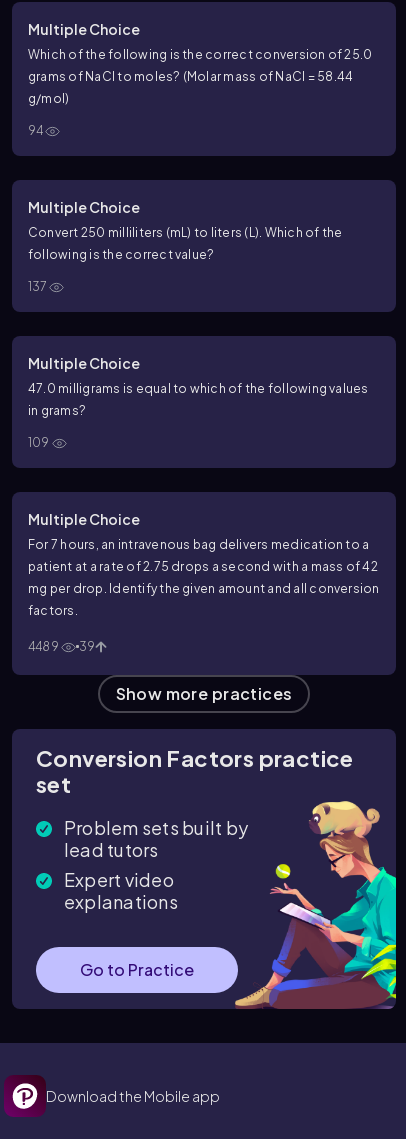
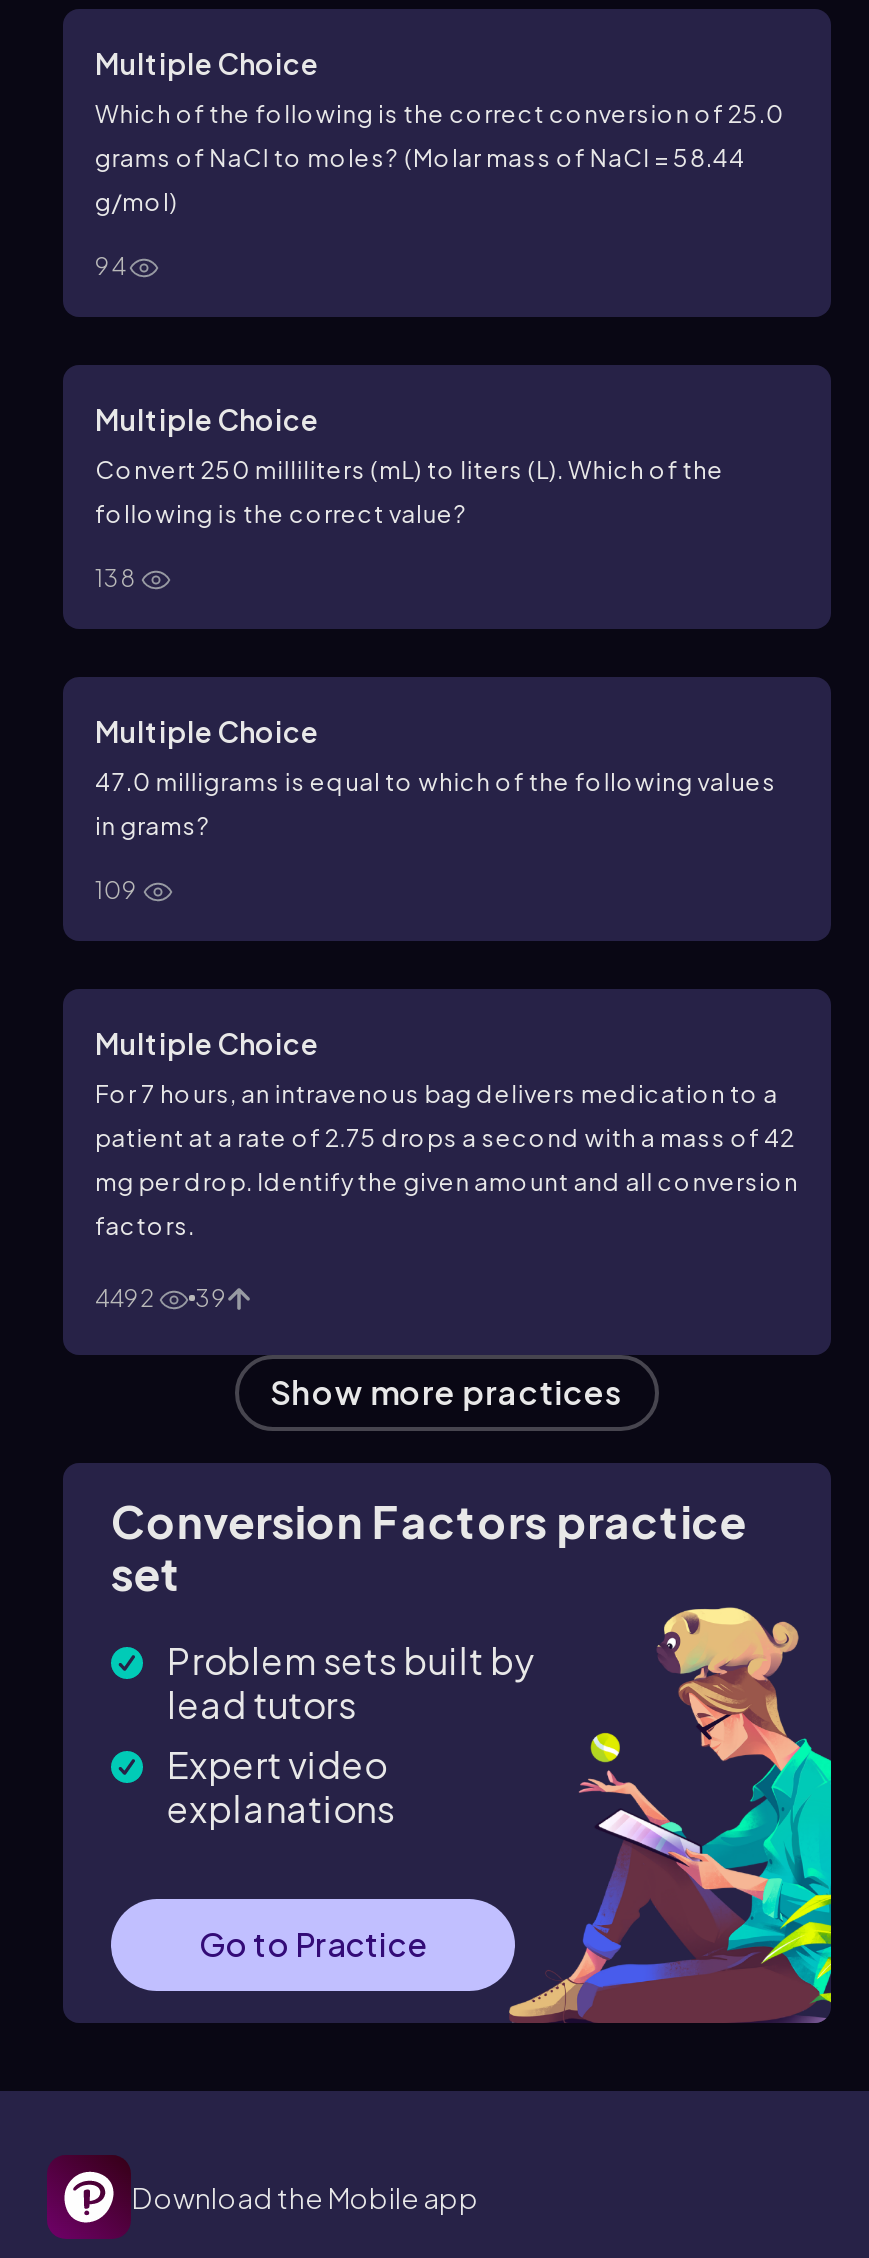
[28,279,47,294] 137 -> [95,563,136,593] 138
[28,639,95,654] 4489 39 -> [95,1282,228,1312] 4492 39

